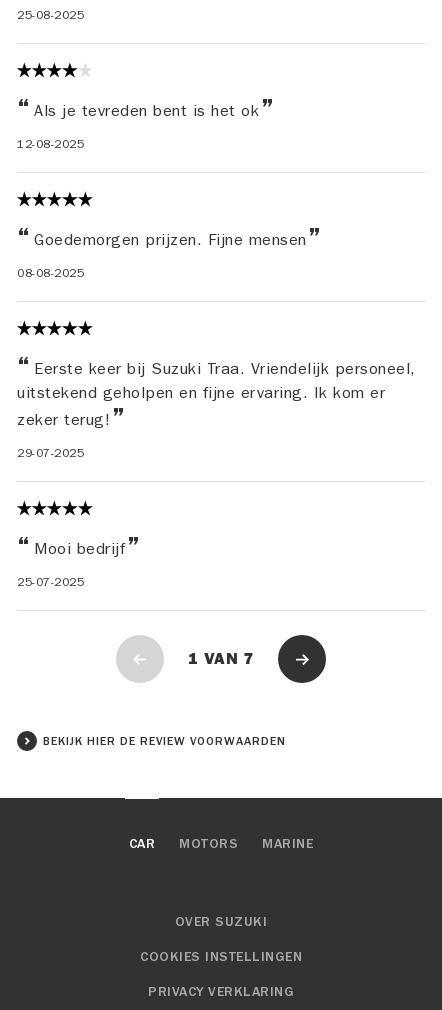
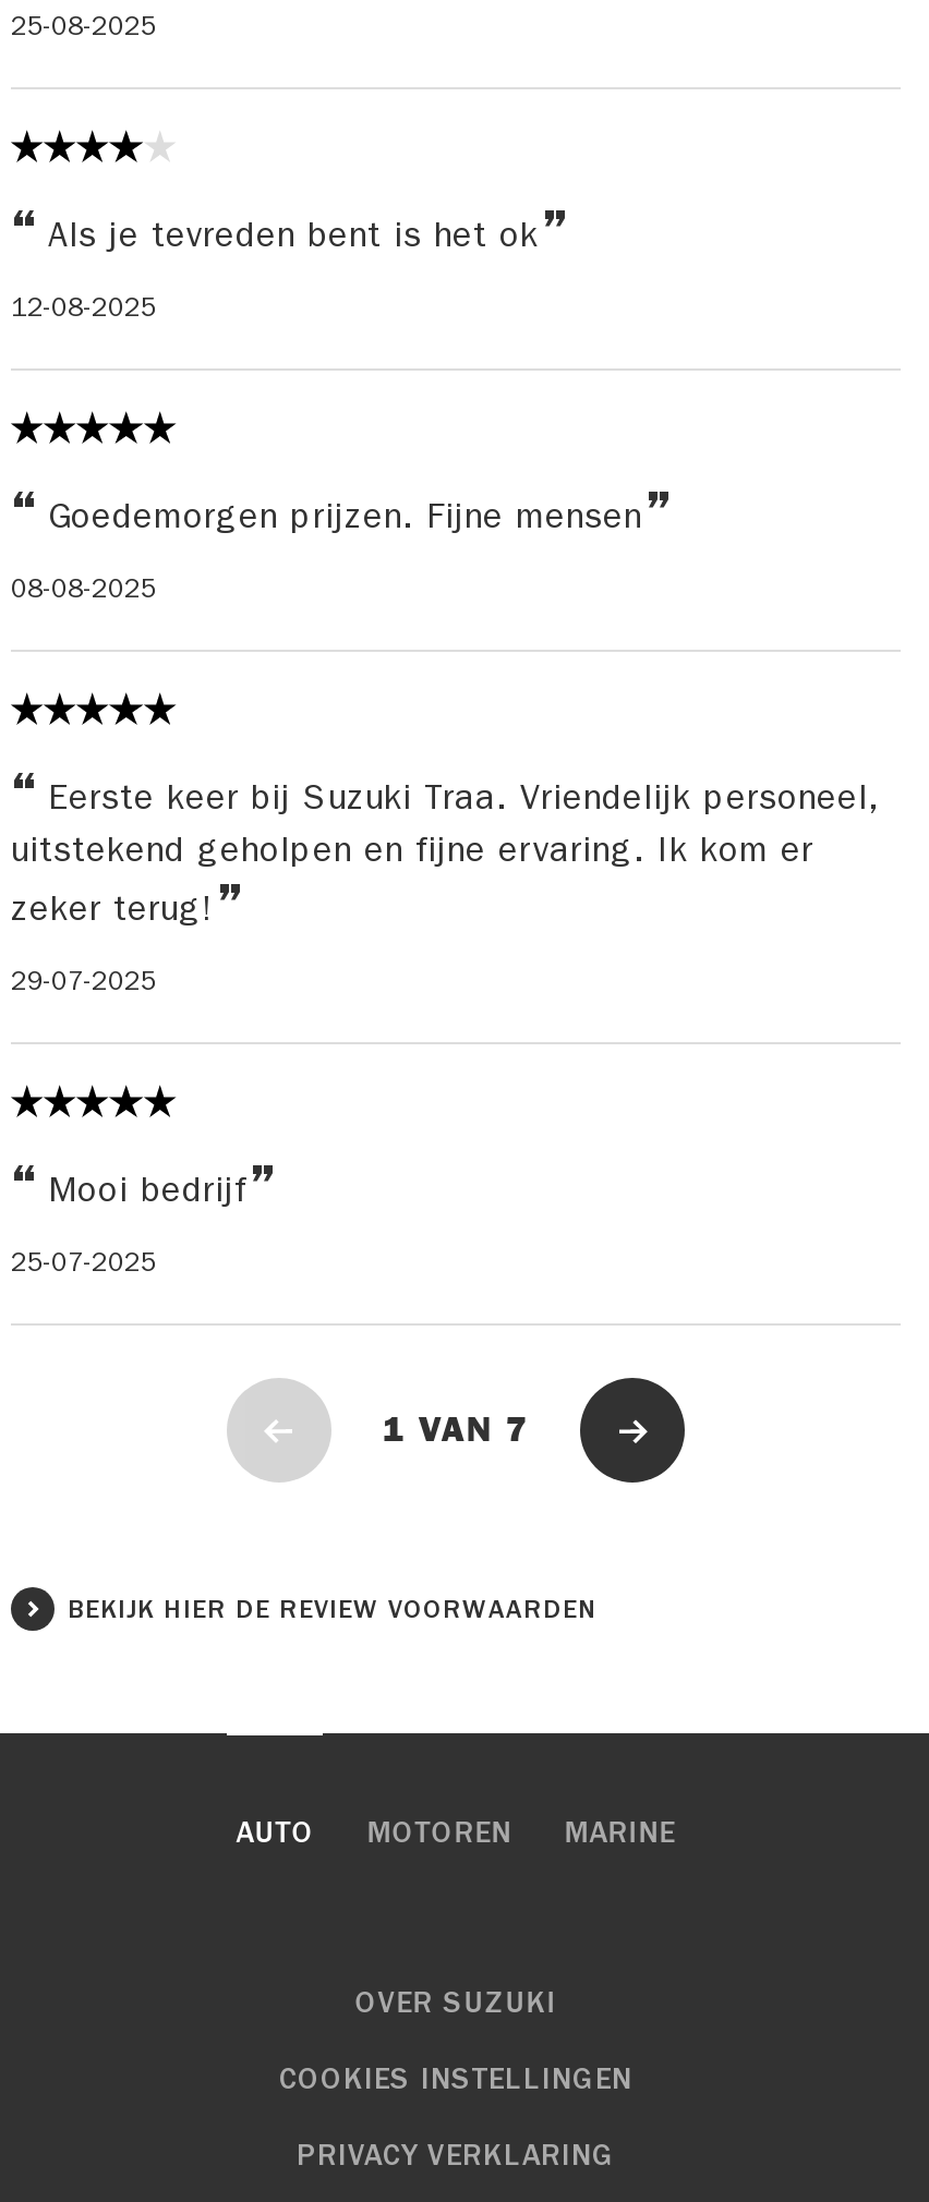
[129,836,238,852] CAR | MOTORS -> [236,1817,512,1852] AUTO | MOTOREN

